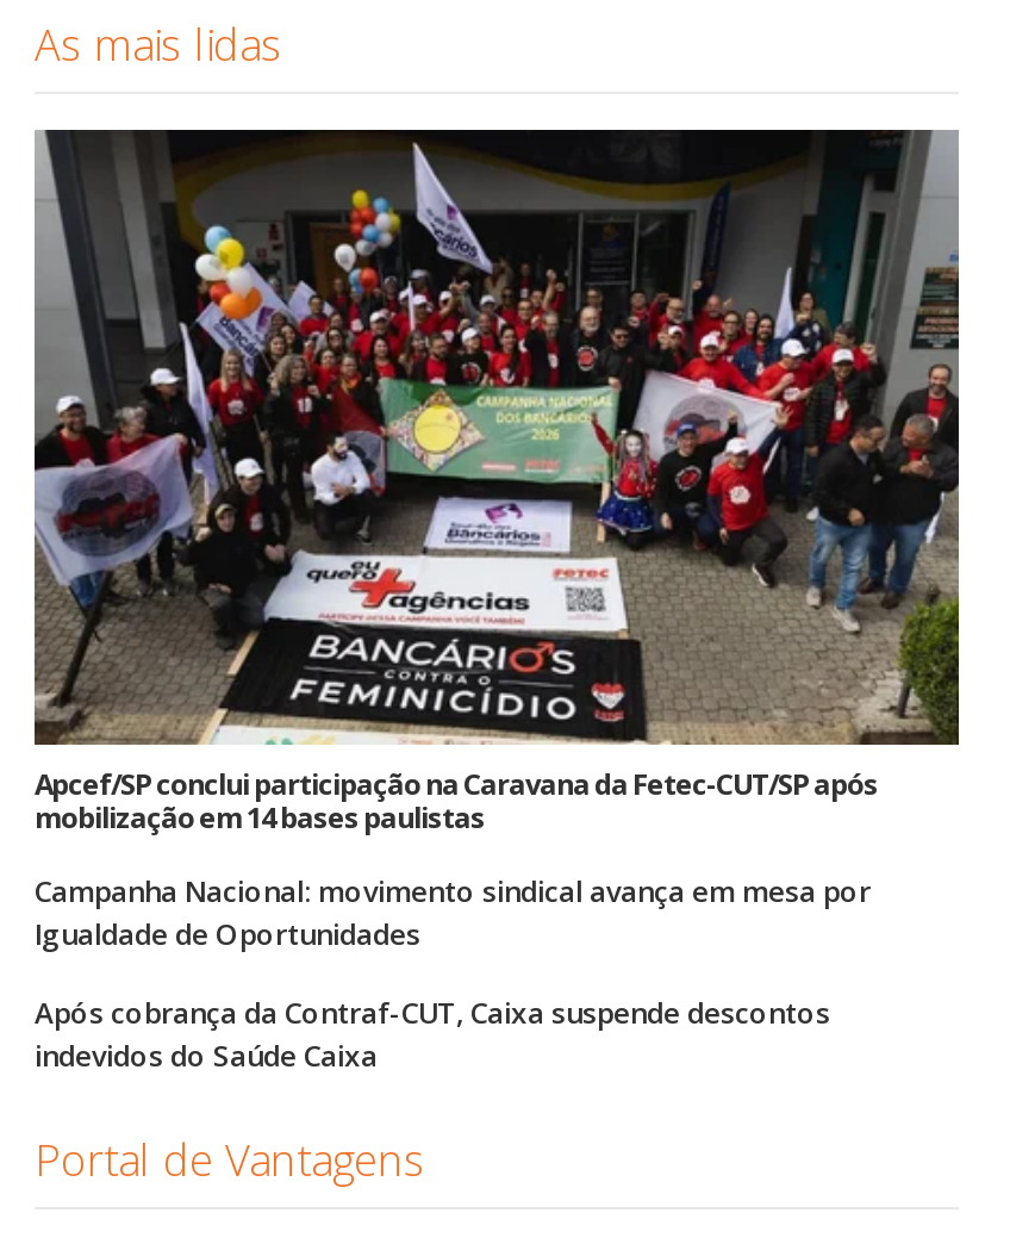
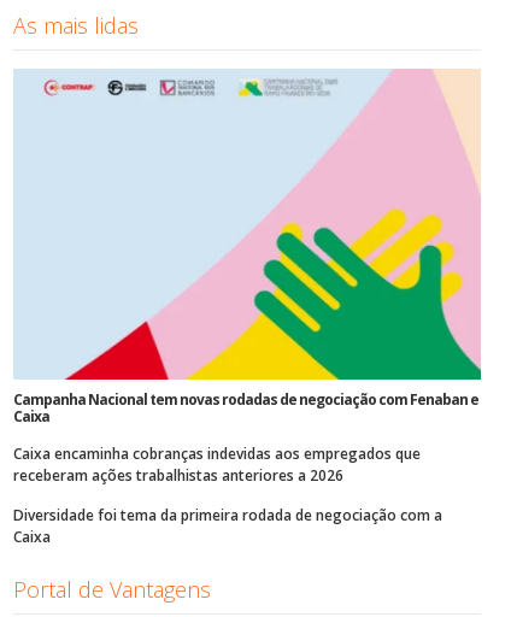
[32,126,961,838] [image] | Apcef/SP conclui participação na Caravana da Fetec-CUT/SP após | mobilização em 14 bases paulistas -> [13,69,482,427] [image] | Campanha Nacional tem novas rodadas de negociação com Fenaban e | Caixa
[35,871,871,954] Campanha Nacional: movimento sindical avança em mesa por | Igualdade de Oportunidades -> [13,444,421,486] Caixa encaminha cobranças indevidas aos empregados que | receberam ações trabalhistas anteriores a 2026
[35,993,830,1076] Após cobrança da Contraf-CUT, Caixa suspende descontos | indevidos do Saúde Caixa -> [13,506,442,548] Diversidade foi tema da primeira rodada de negociação com a | Caixa

